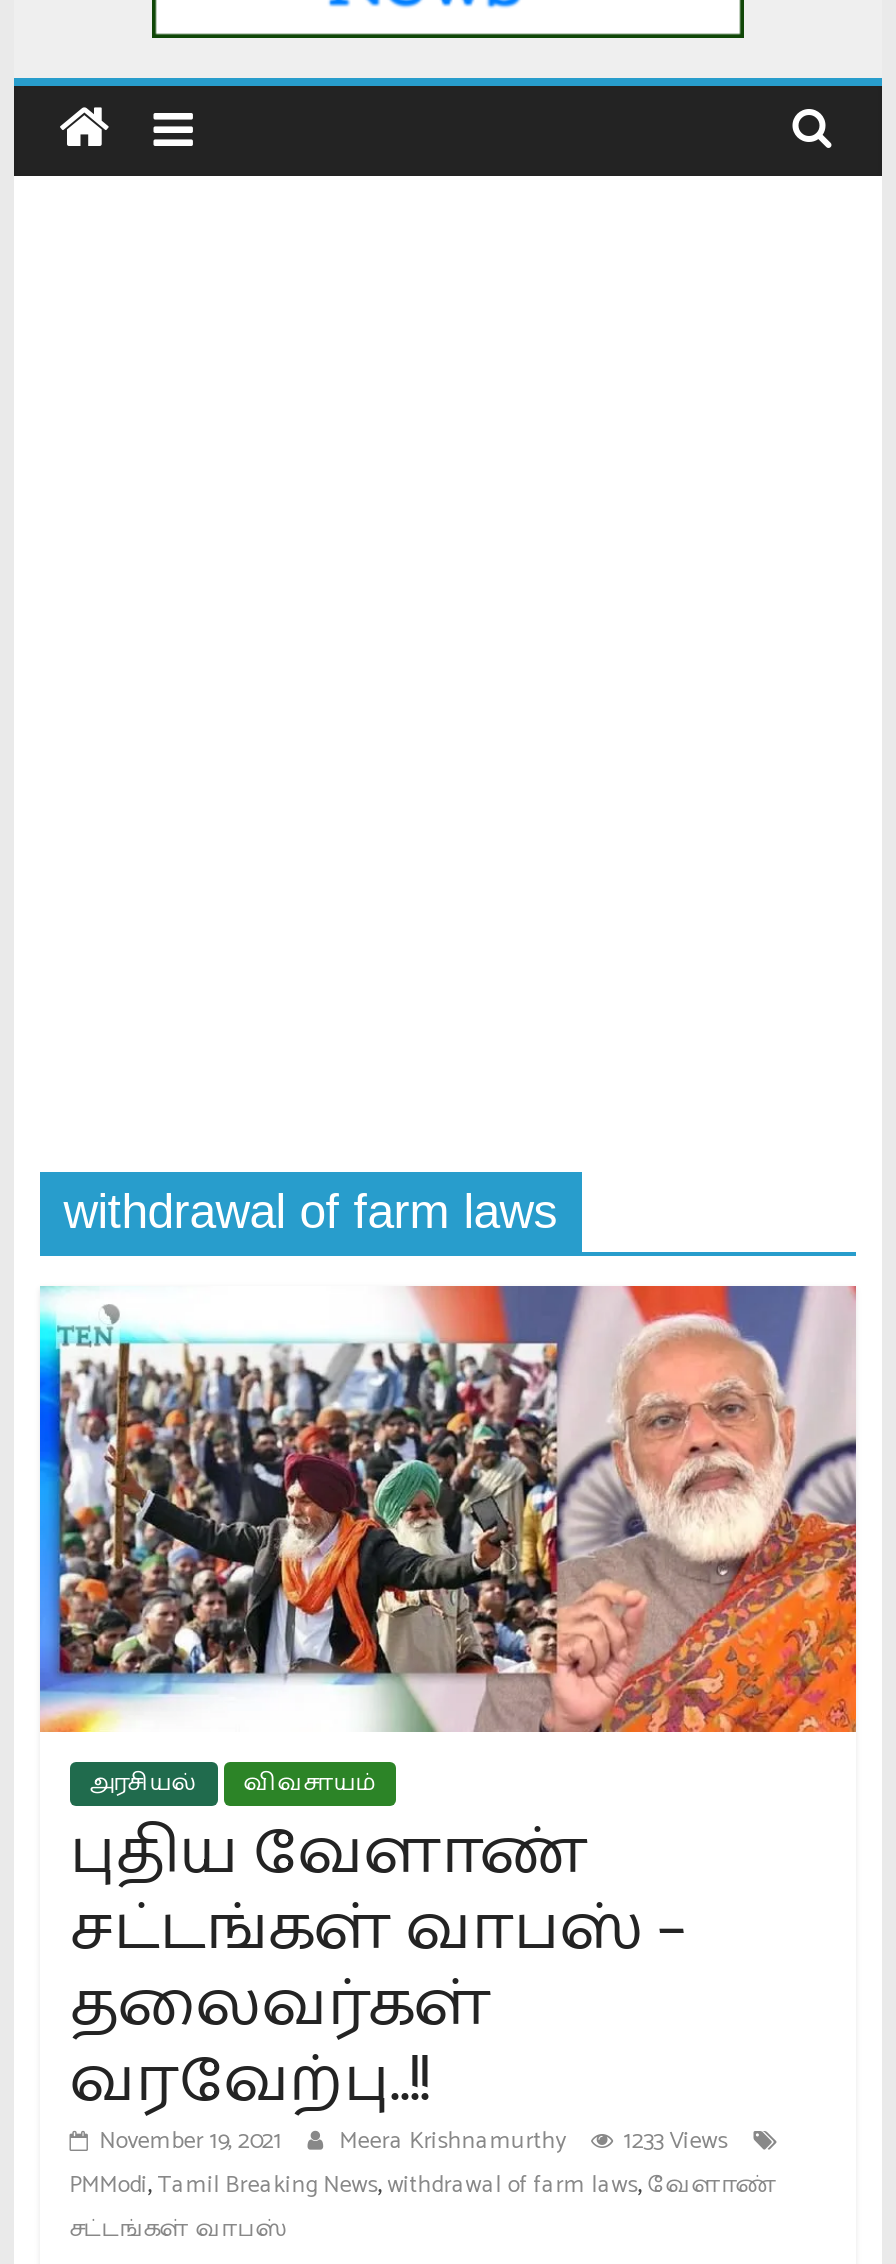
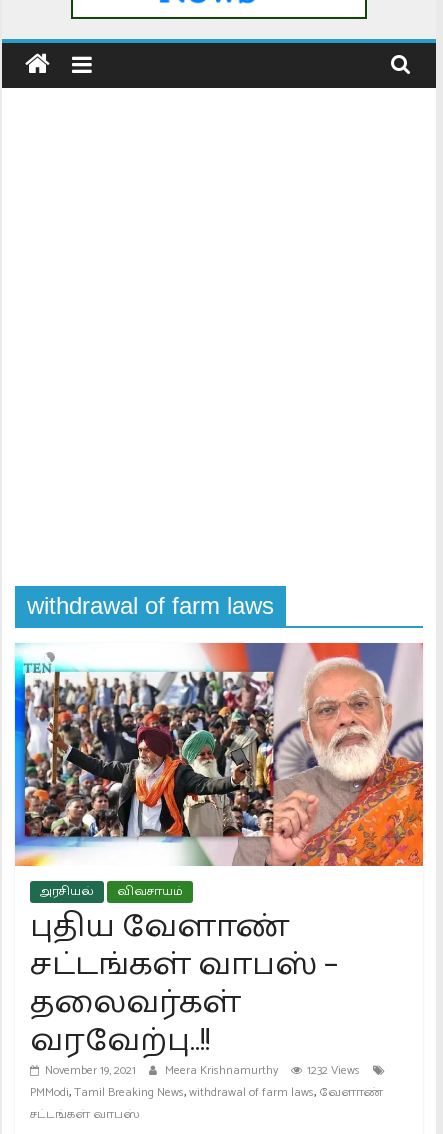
[100,2123,728,2161] November 19, 2021 Meera Krishnamurthy 1233 Views -> [45,1061,360,1080] November 19, 2021 Meera Krishnamurthy 1232 Views

